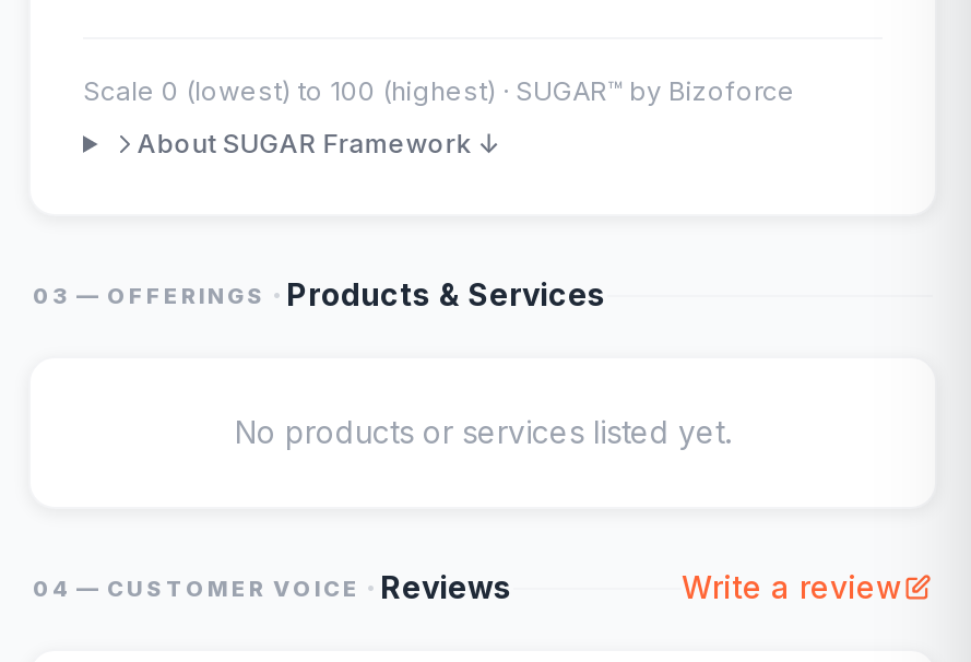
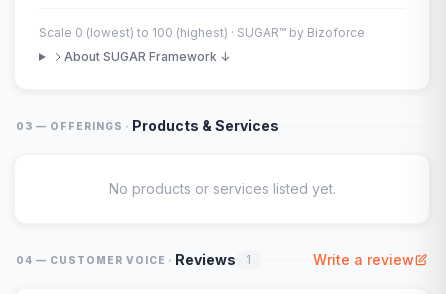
none -> [246,252,251,267] 1

